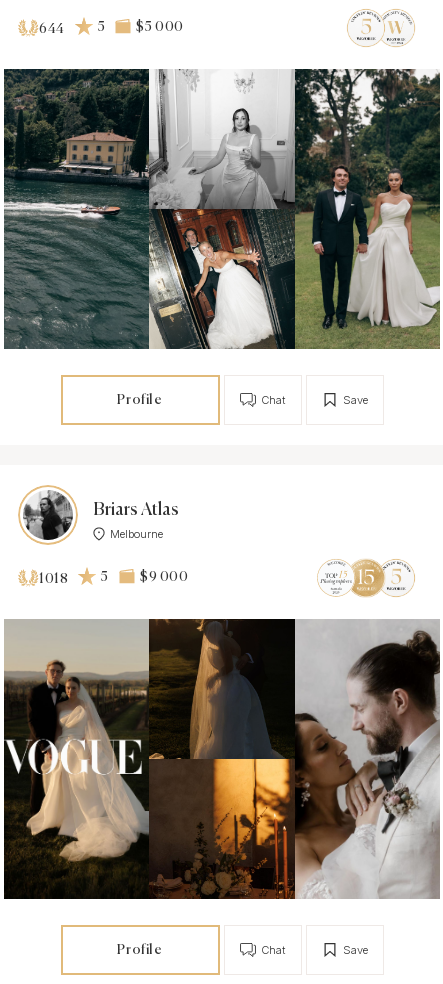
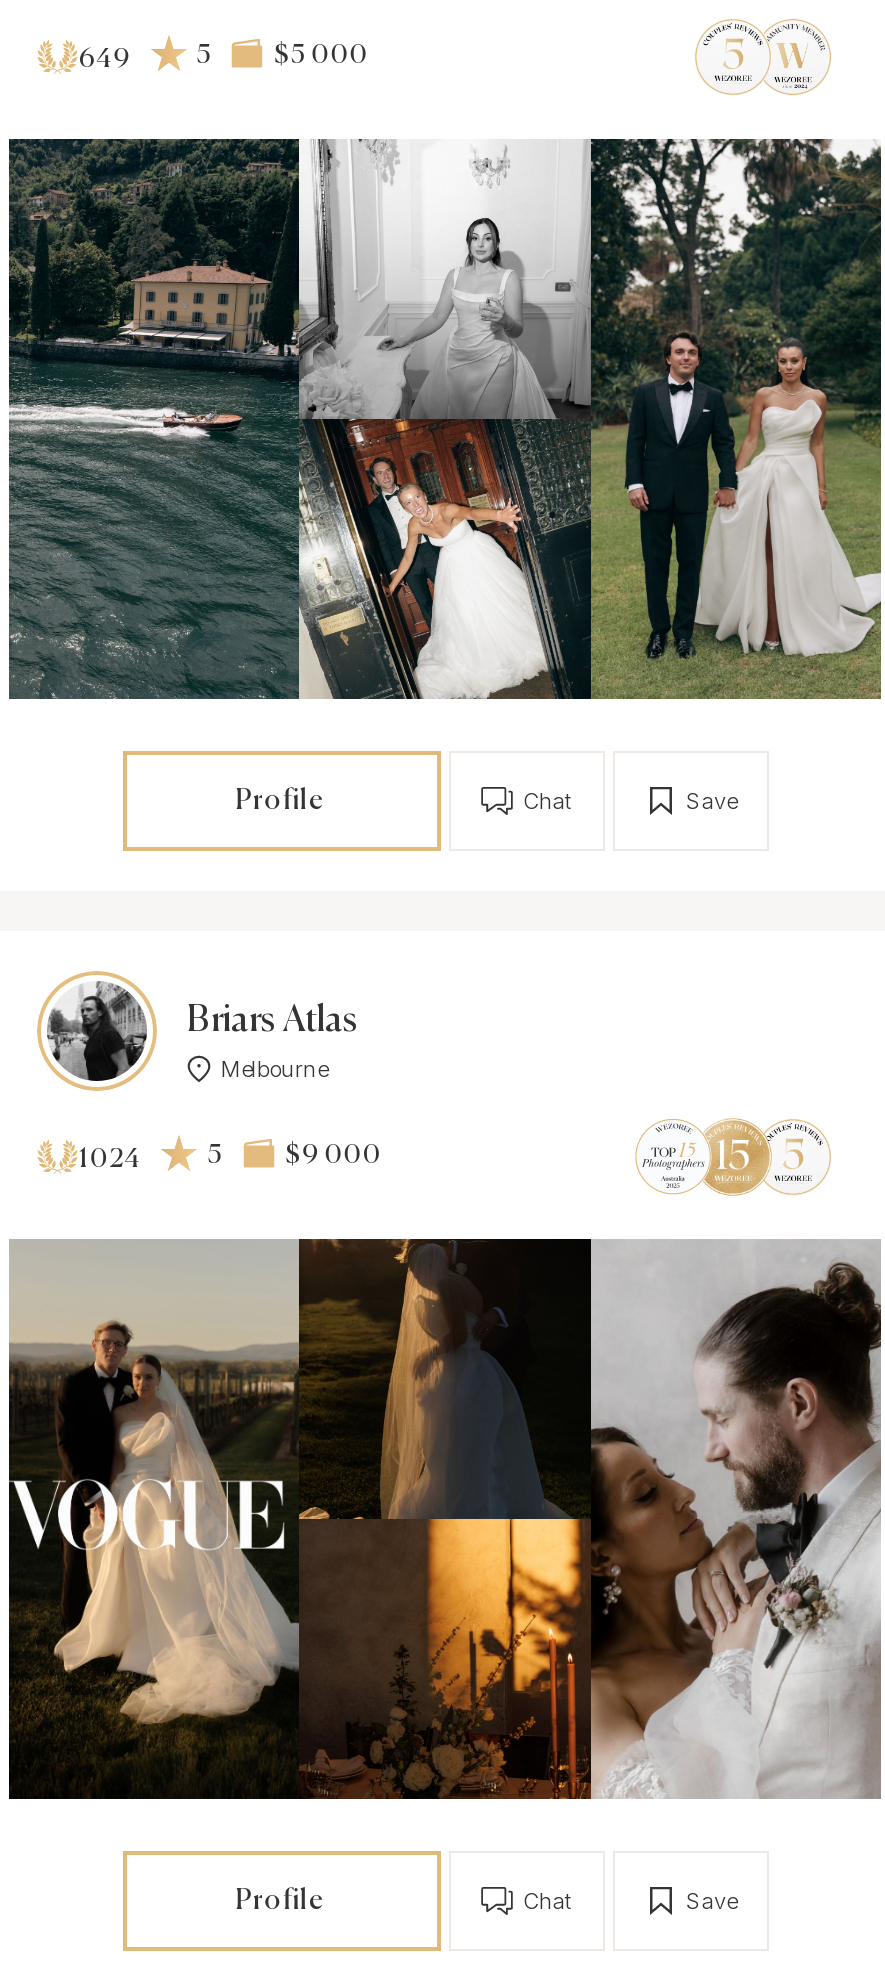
[39,22,65,35] 644 -> [79,46,131,72] 649
[39,572,68,585] 1018 -> [79,1146,142,1172] 1024

